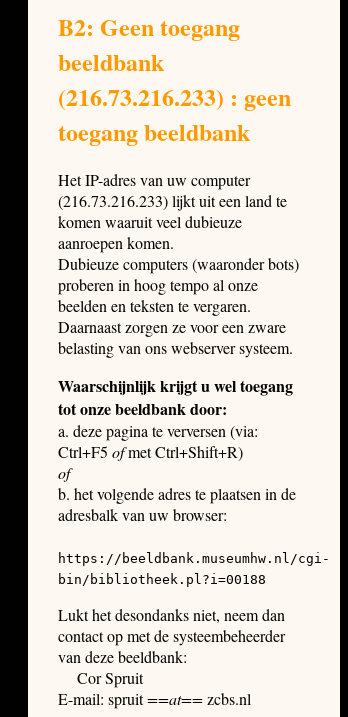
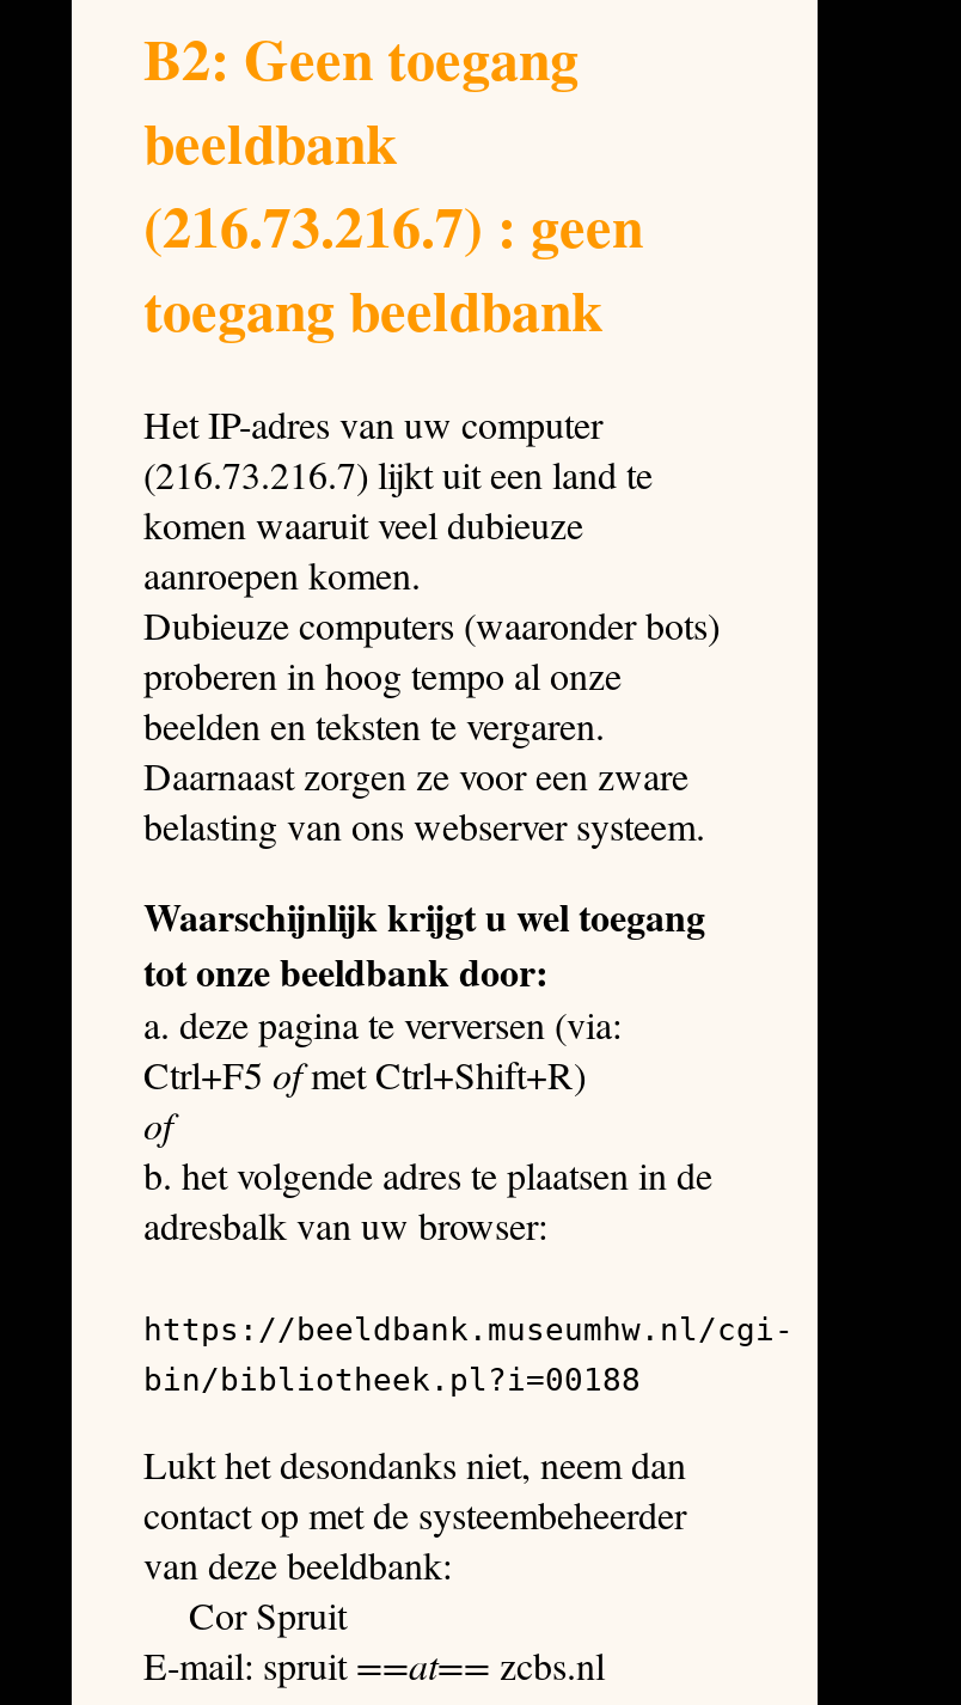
[58,79,291,114] (216.73.216.233) : geen -> [143,183,643,266] (216.73.216.7) : geen
[58,190,287,211] (216.73.216.233) lijkt uit een land te -> [143,448,653,498] (216.73.216.7) lijkt uit een land te

